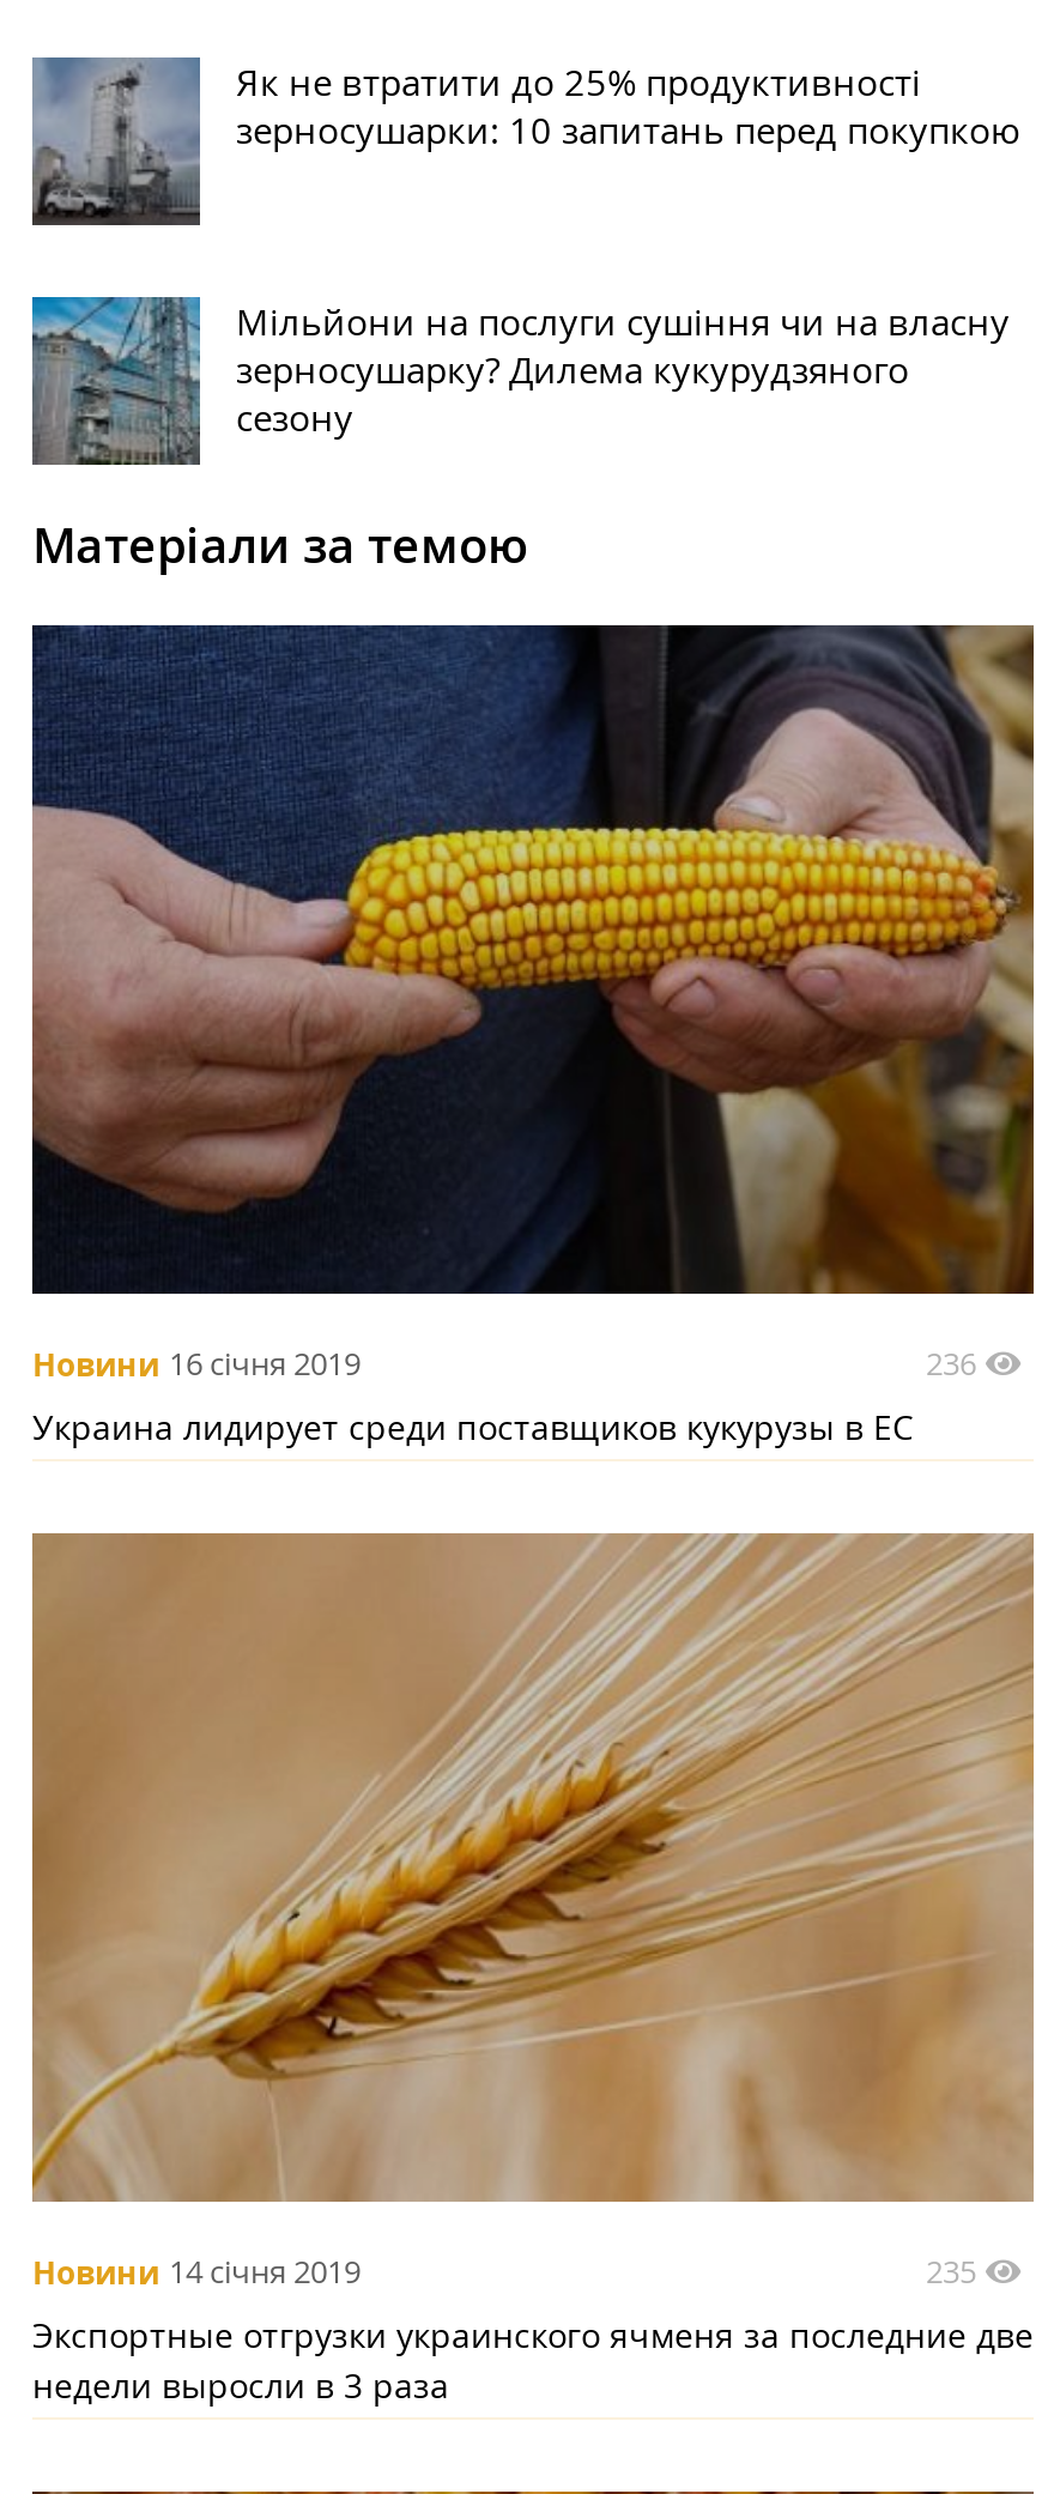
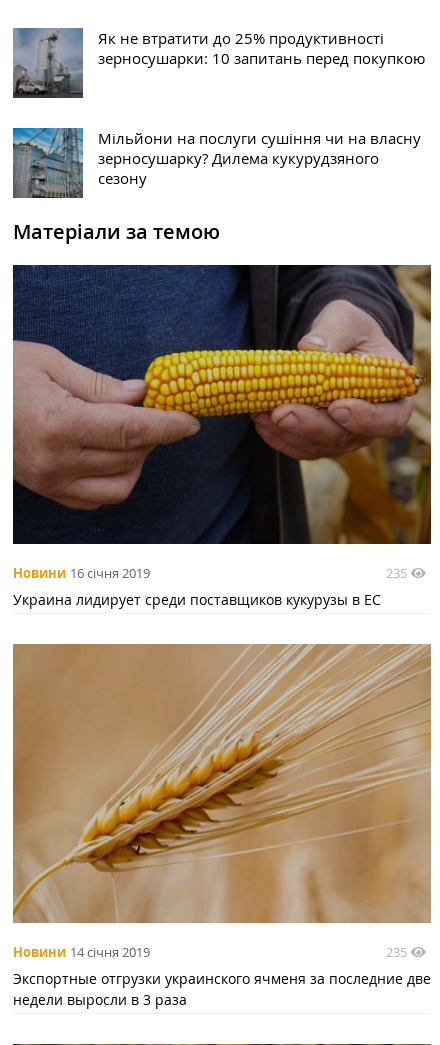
[926,1341,976,1384] 236 -> [386,564,407,582] 235

